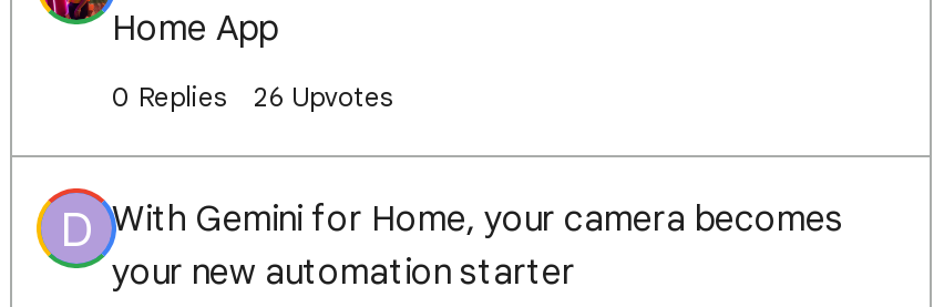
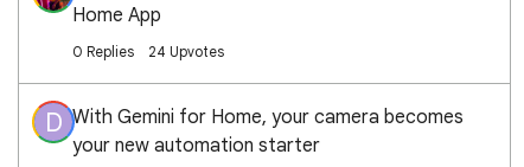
[254,80,393,113] 26 Upvotes -> [148,43,224,60] 24 Upvotes

